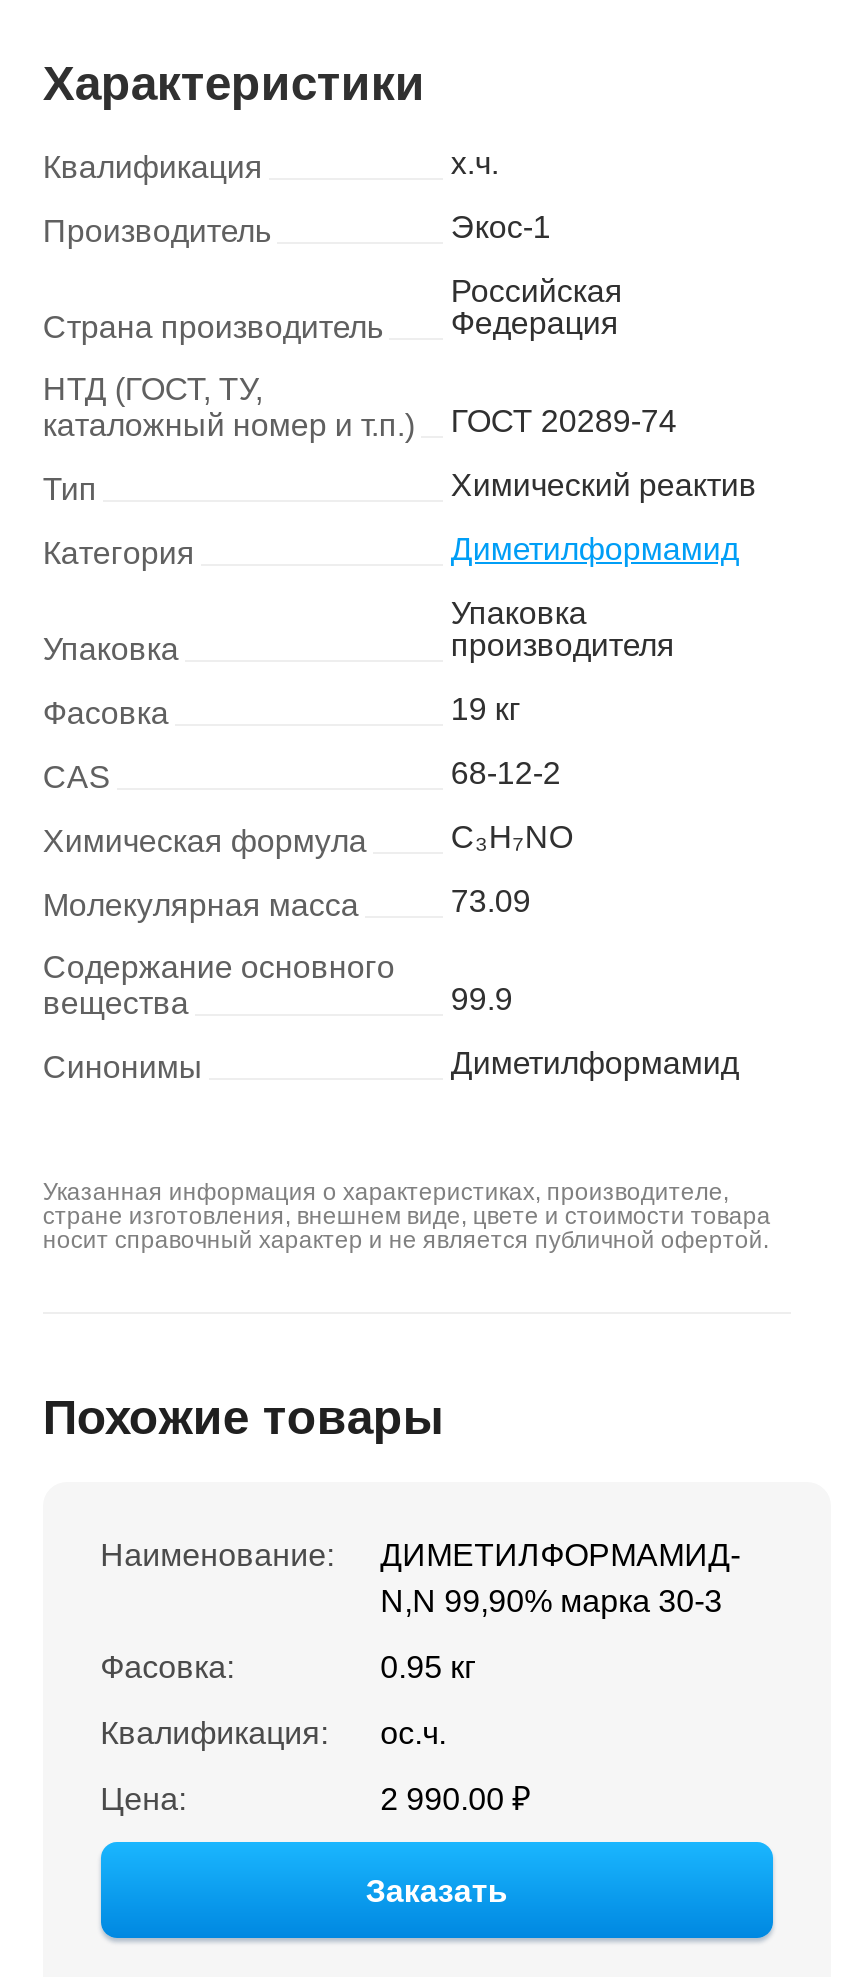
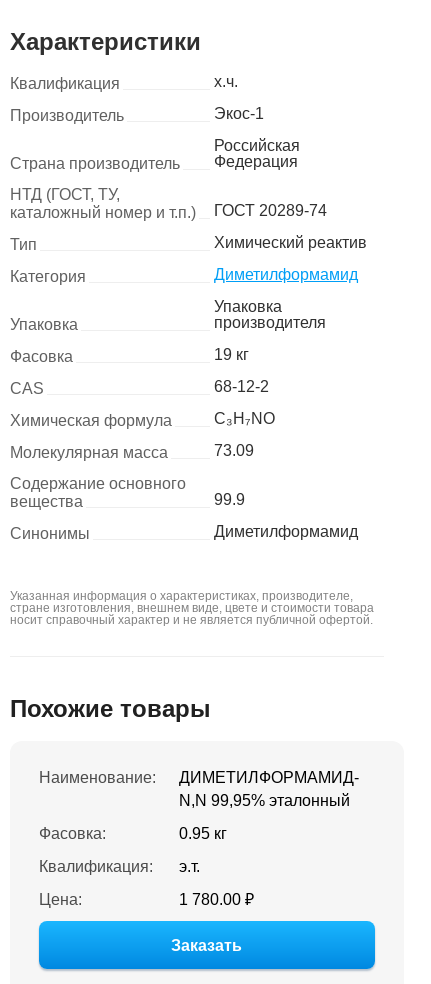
[380,1584,722,1618] N,N 99,90% марка 30-3 -> [179,792,350,809] N,N 99,95% эталонный
[380,1716,446,1750] ос.ч. -> [179,858,200,875] э.т.
[380,1782,530,1816] 2 990.00 ₽ -> [179,891,254,908] 1 780.00 ₽

